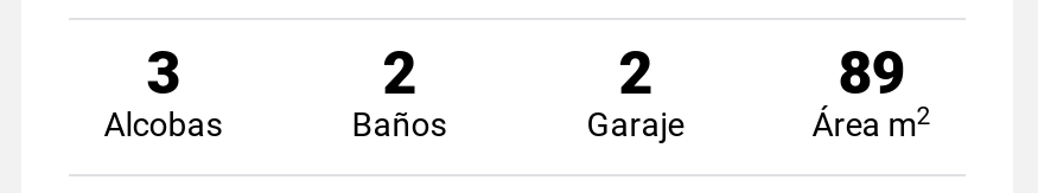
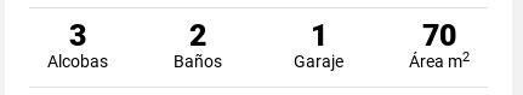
[619,39,652,107] 2 -> [310,18,327,53] 1
[838,39,904,107] 89 -> [423,18,457,53] 70

